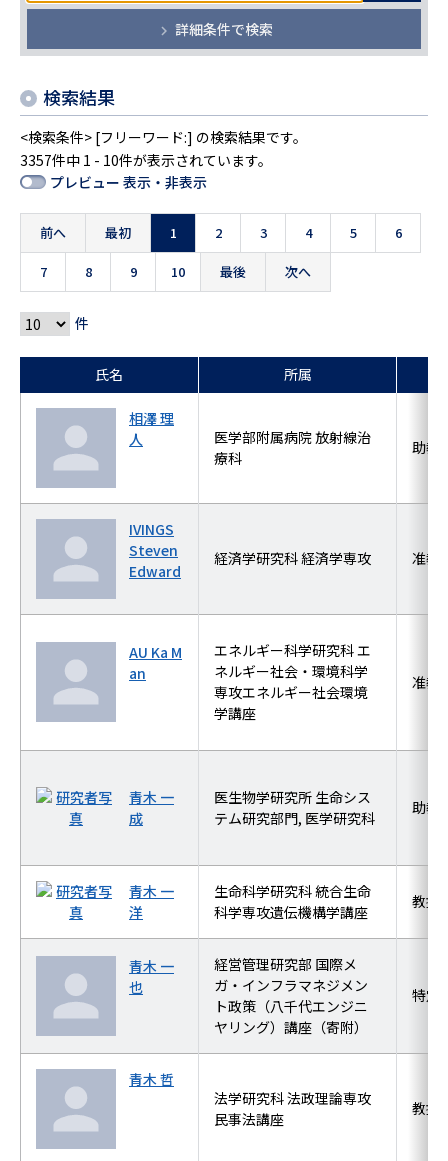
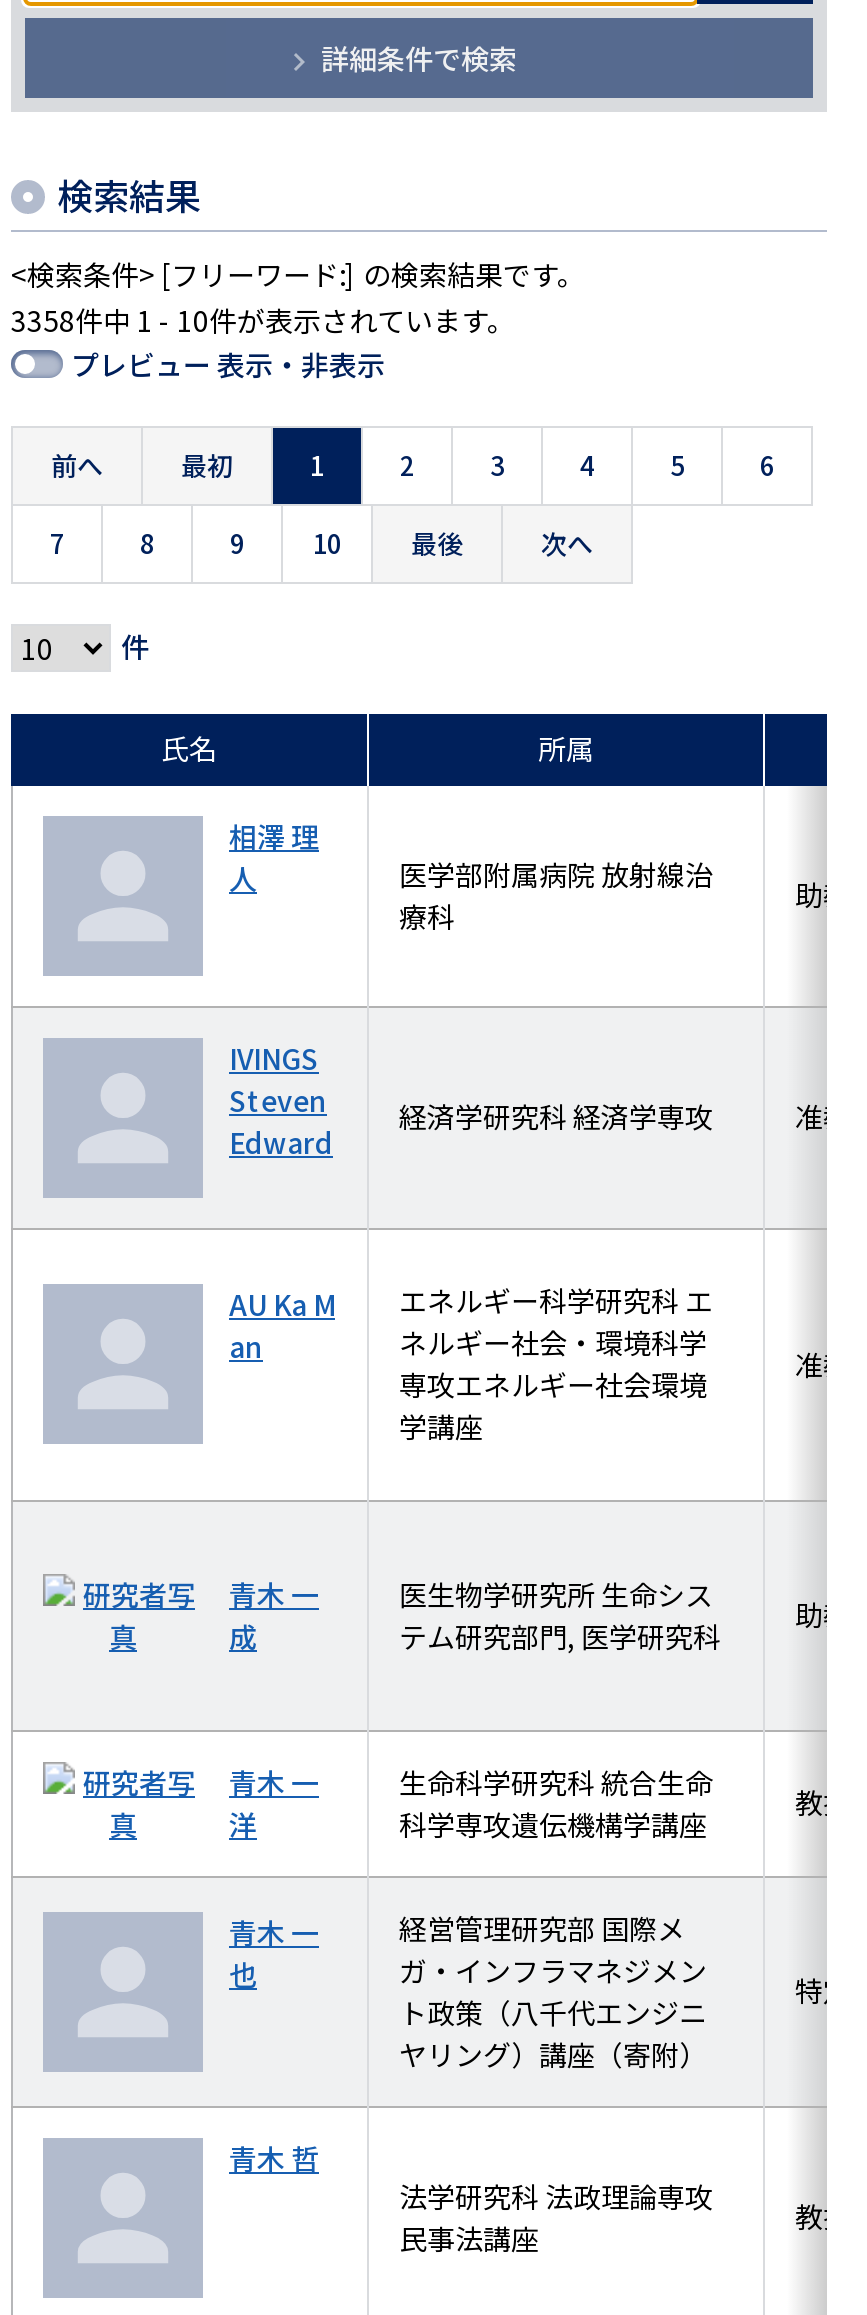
[20,150,272,170] 3357件中 1 - 10件が表示されています。 -> [11,300,515,340] 3358件中 1 - 10件が表示されています。

